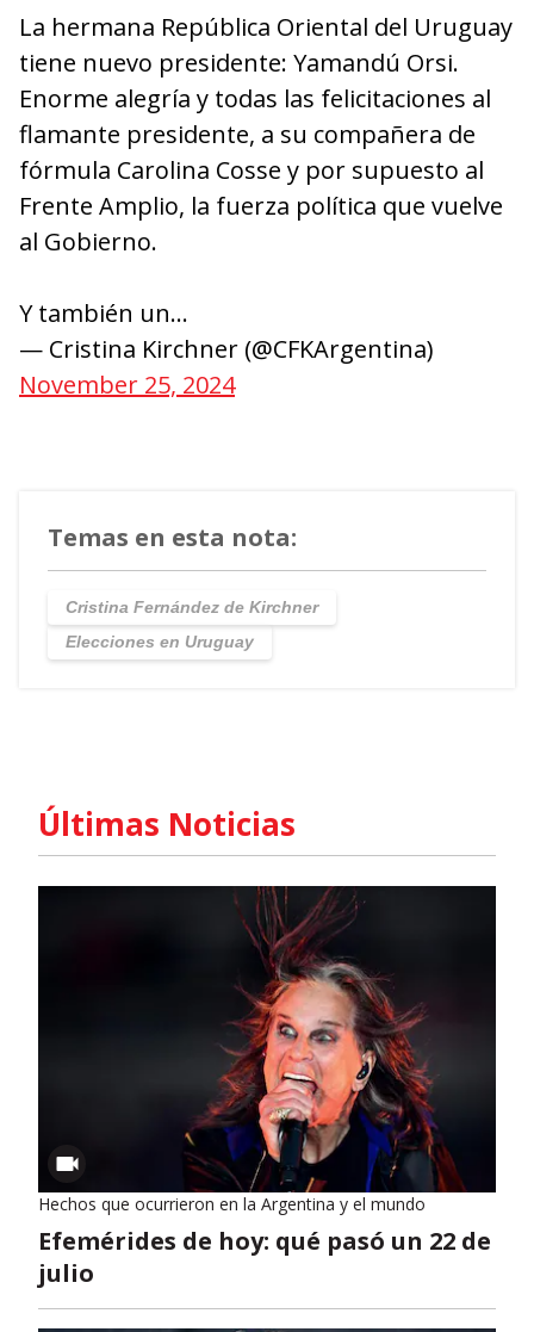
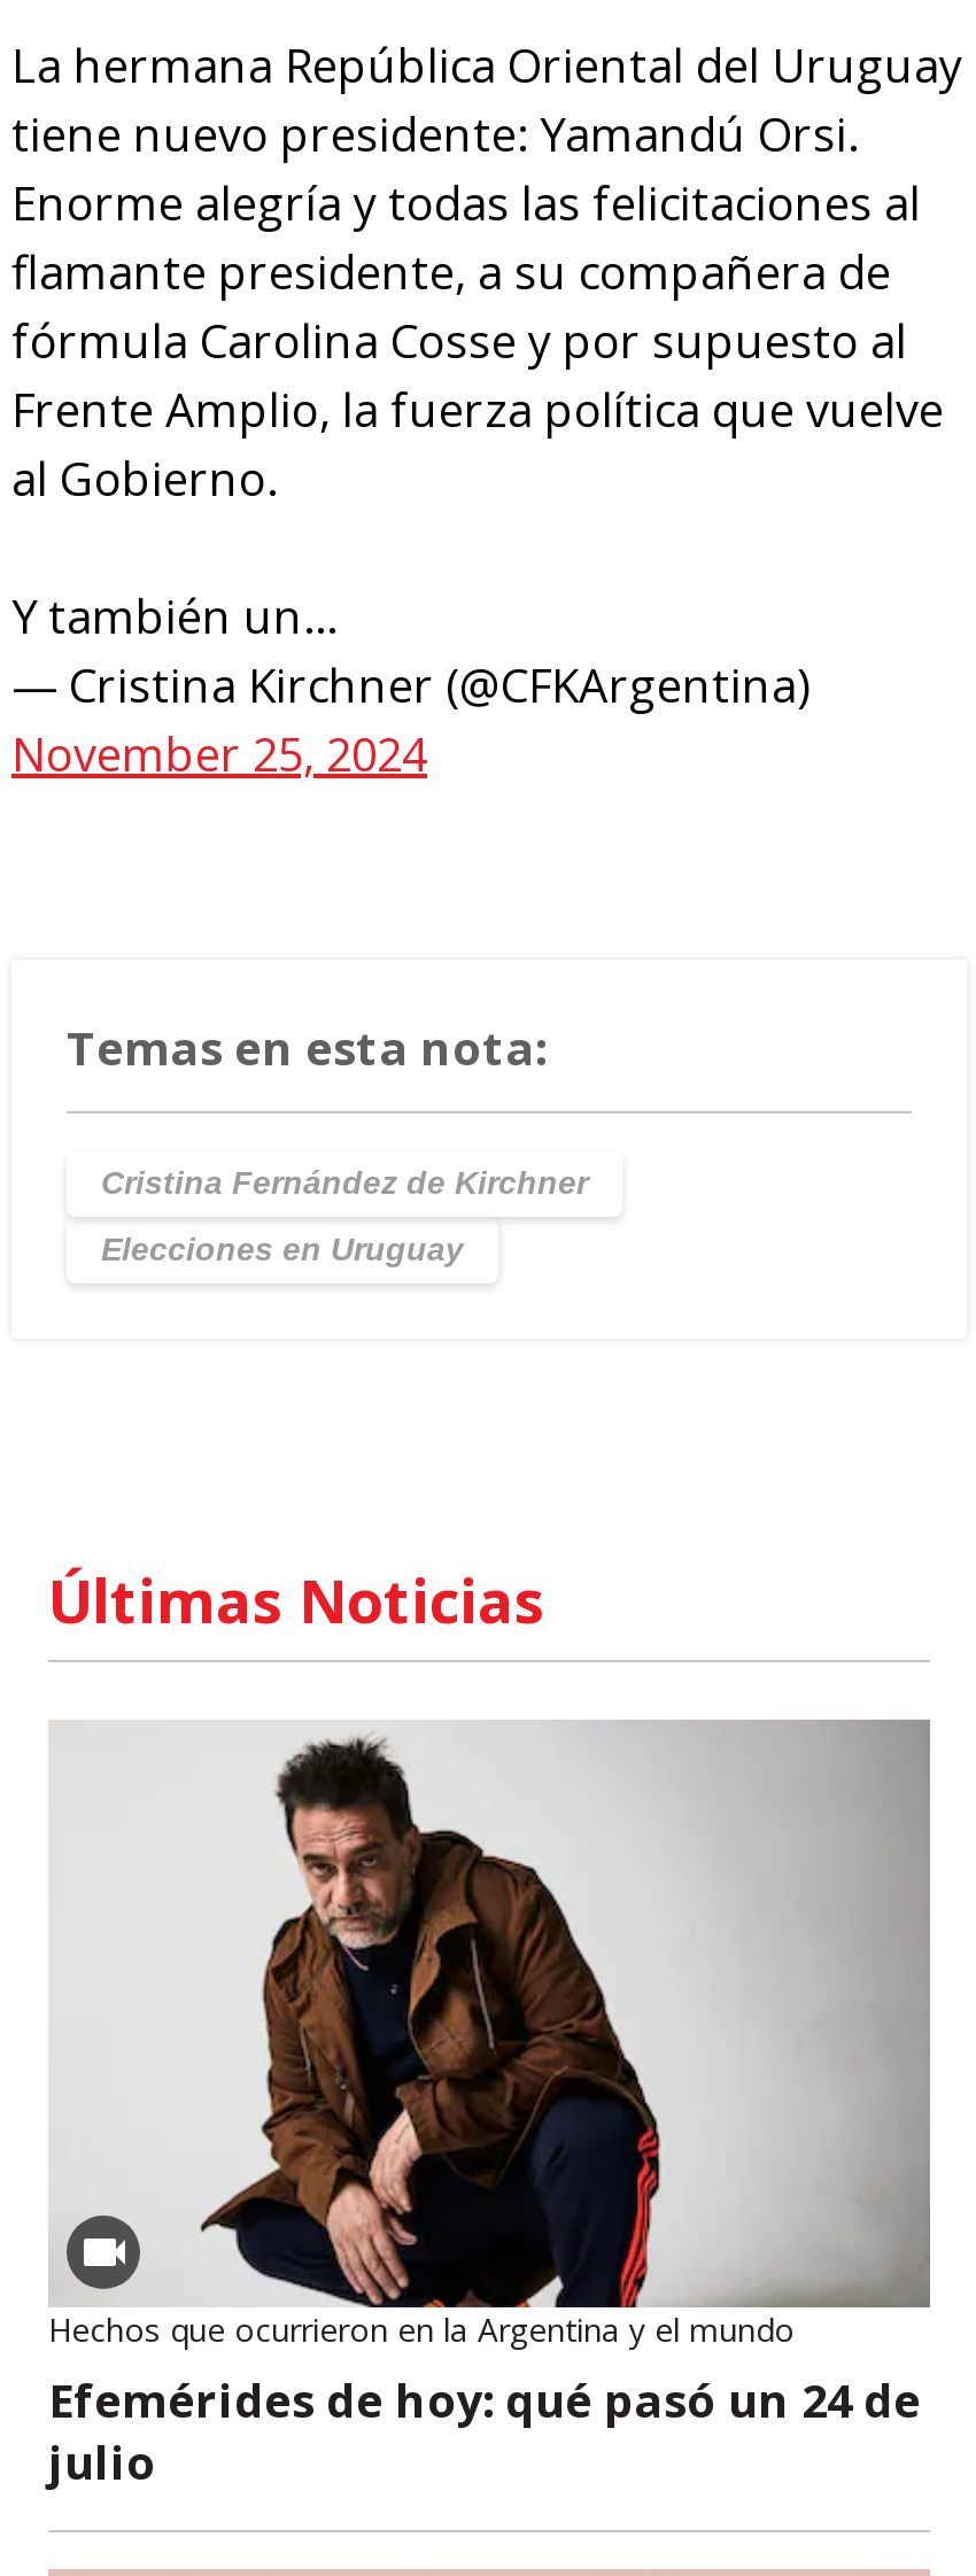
[37,885,496,1256] [image] | Efemérides de hoy: qué pasó un 22 de -> [48,1720,928,2430] [image] | Efemérides de hoy: qué pasó un 24 de

